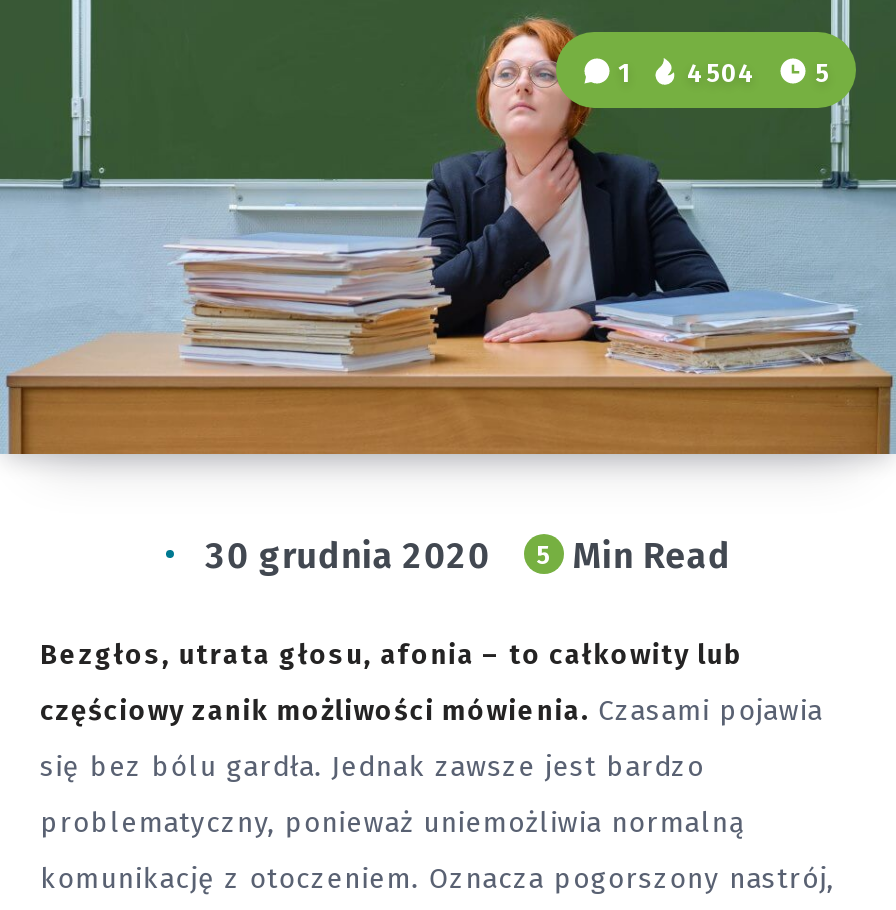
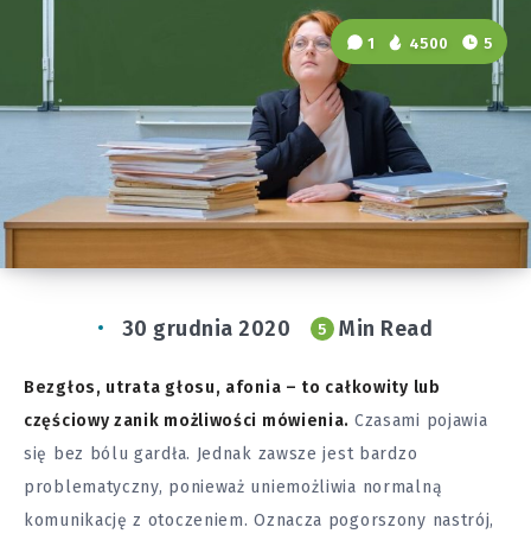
[618,58,830,88] 1 4504 5 -> [367,34,492,52] 1 4500 5

